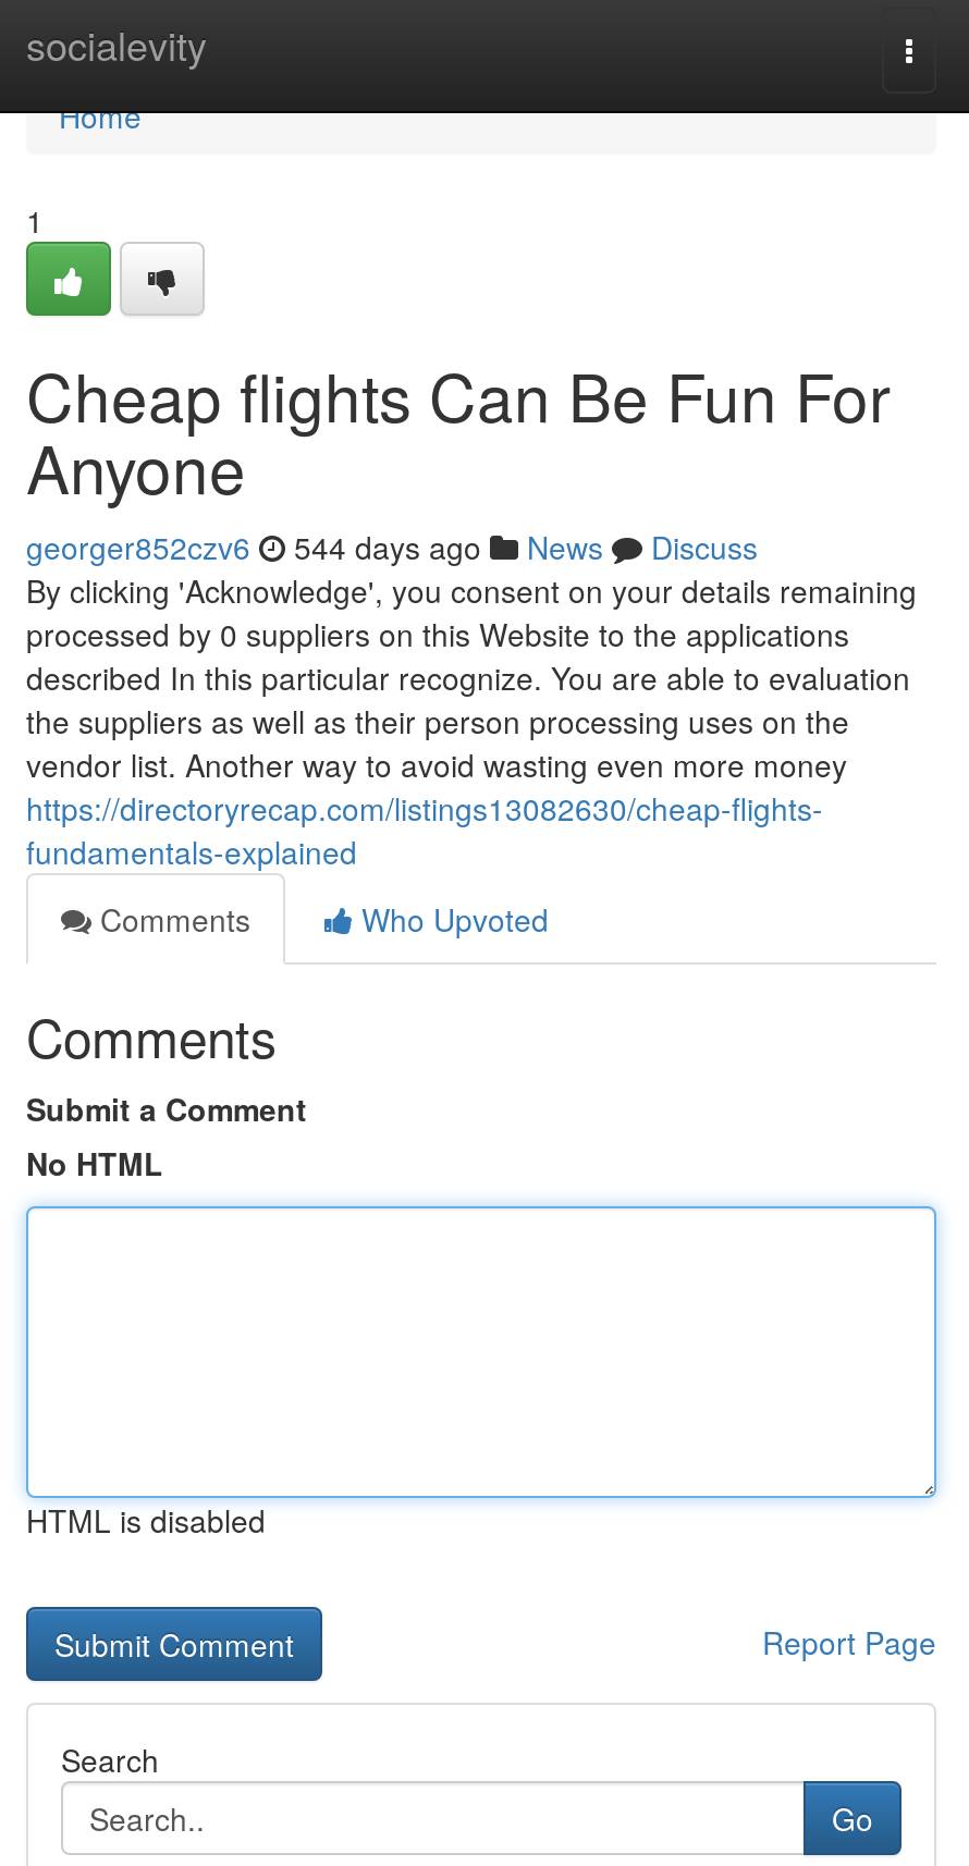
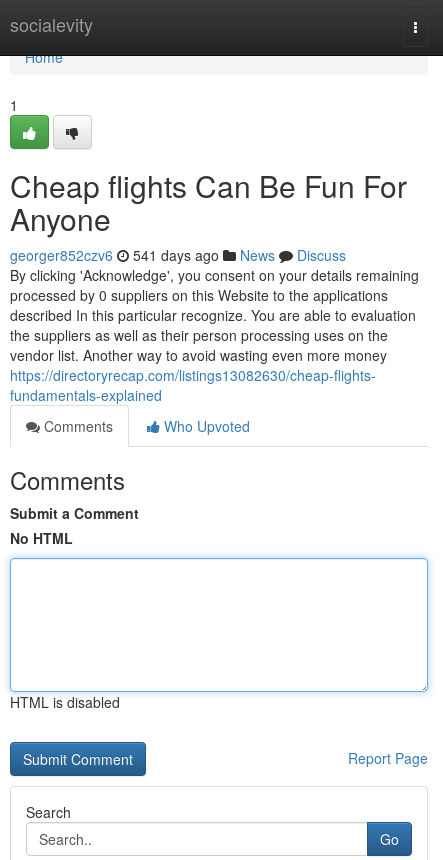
[26,525,758,568] georger852czv6 544 days ago News Discuss -> [10,245,346,265] georger852czv6 541 days ago News Discuss

